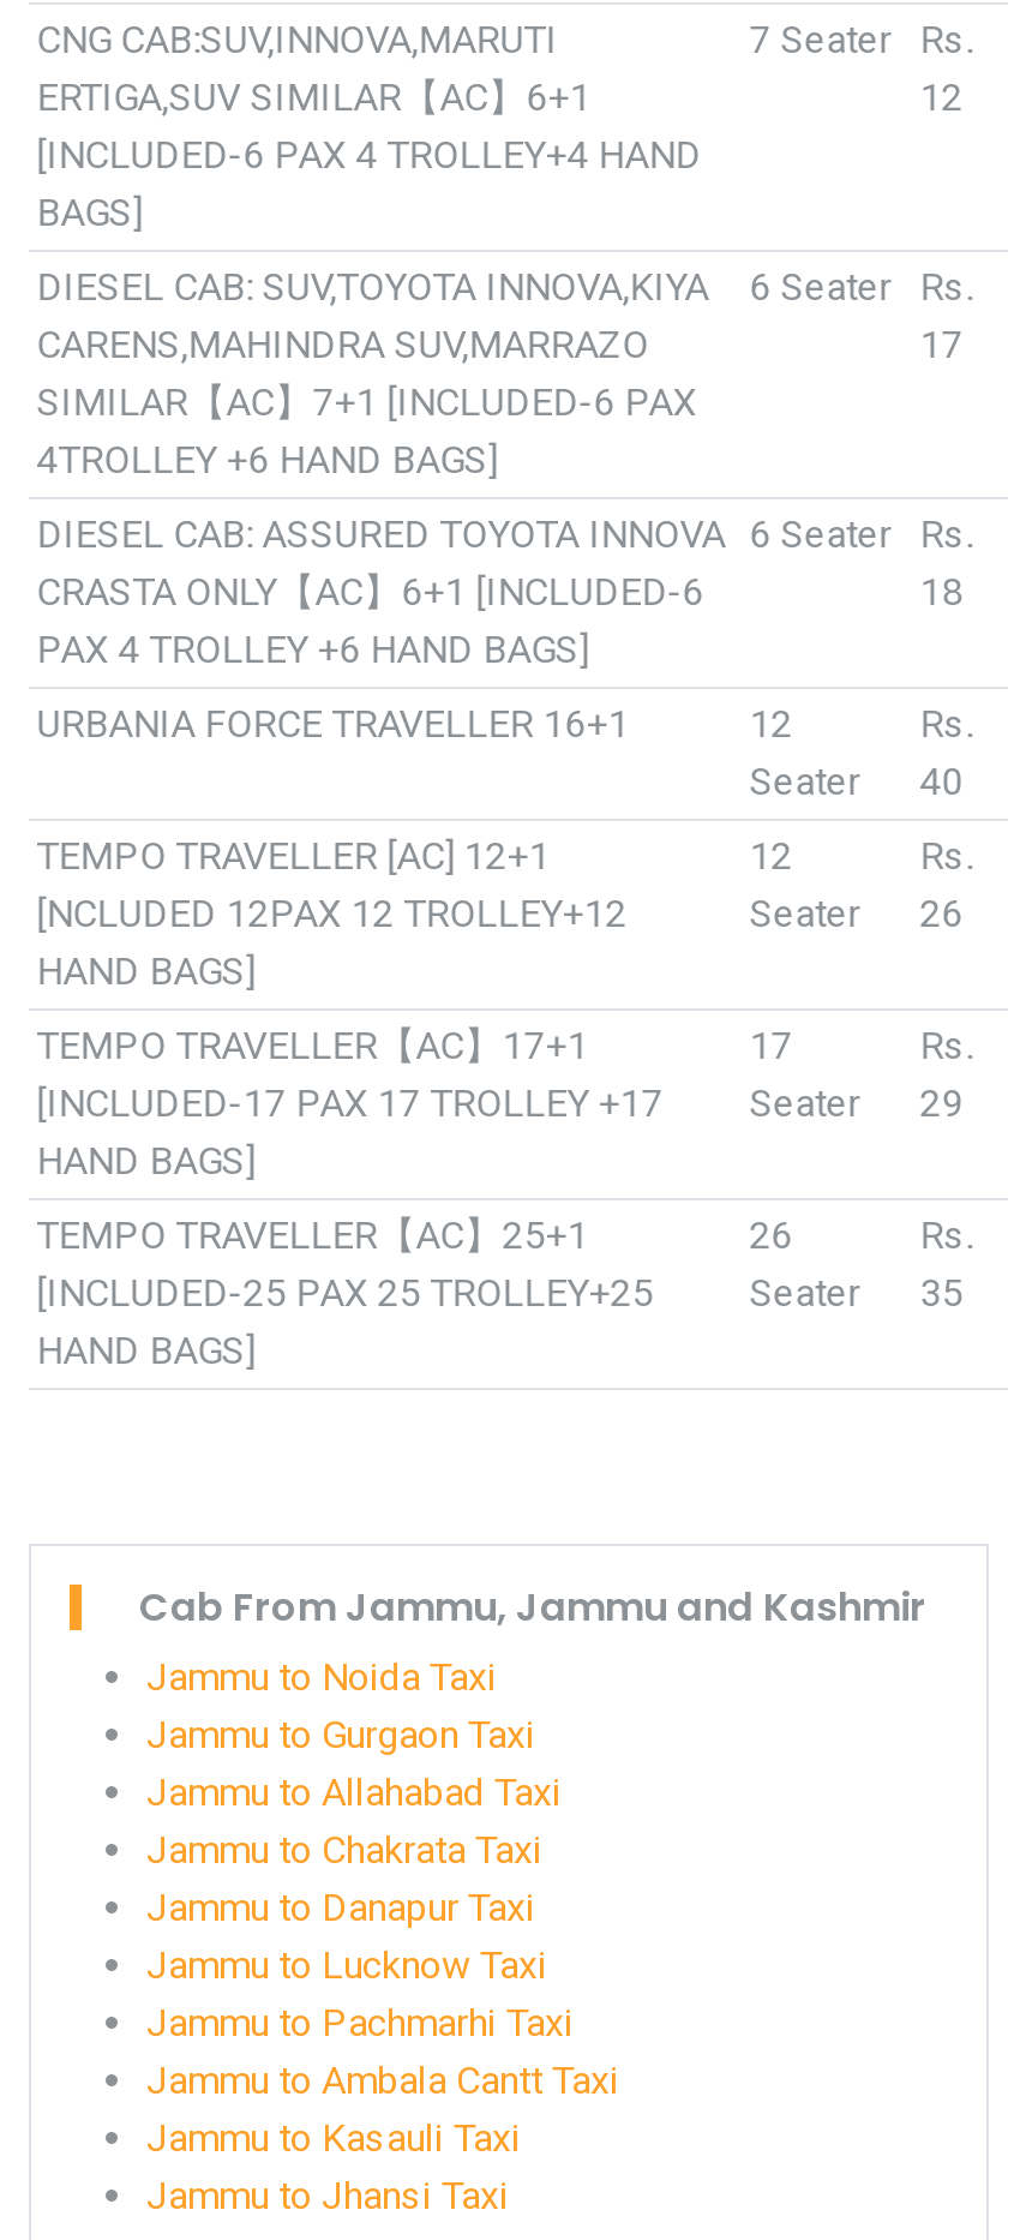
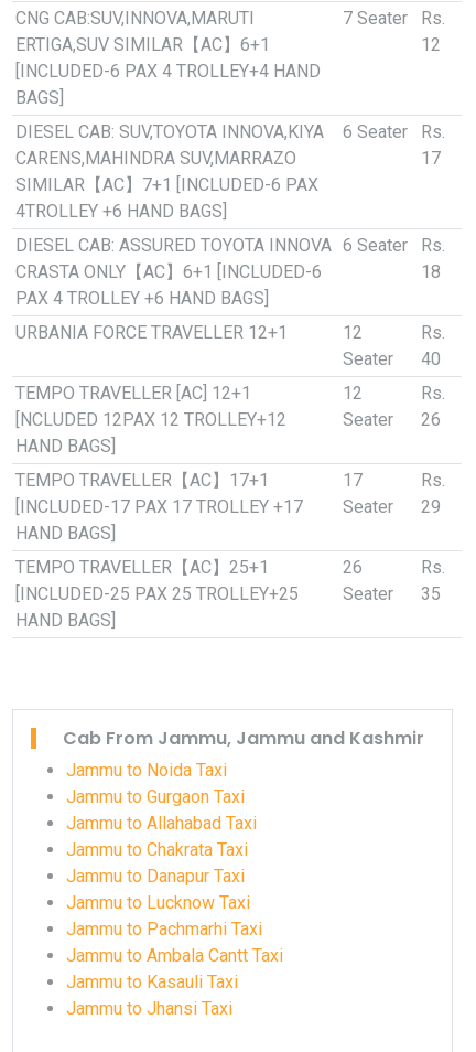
[36,701,629,747] URBANIA FORCE TRAVELLER 16+1 -> [16,322,288,343] URBANIA FORCE TRAVELLER 12+1

